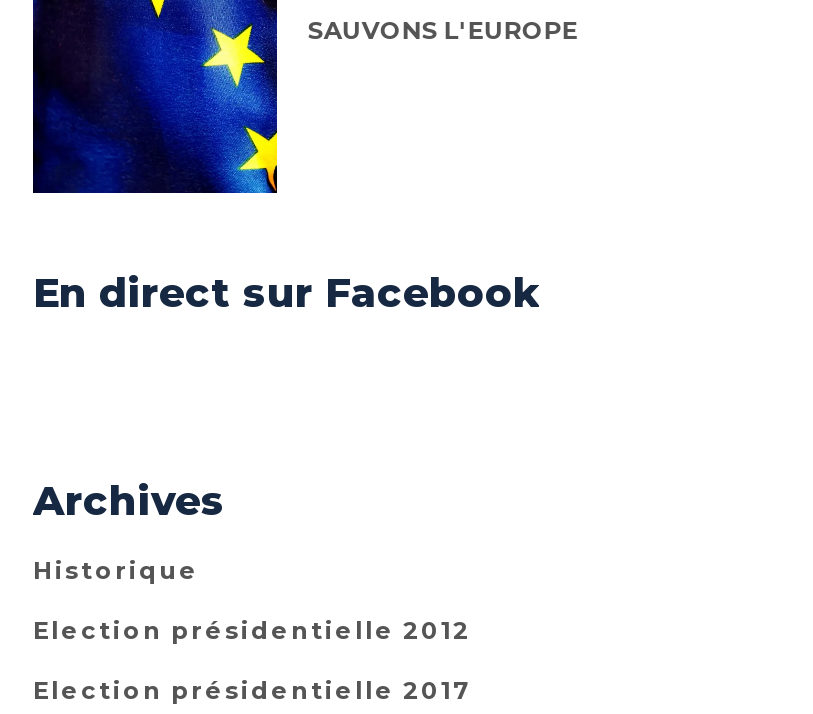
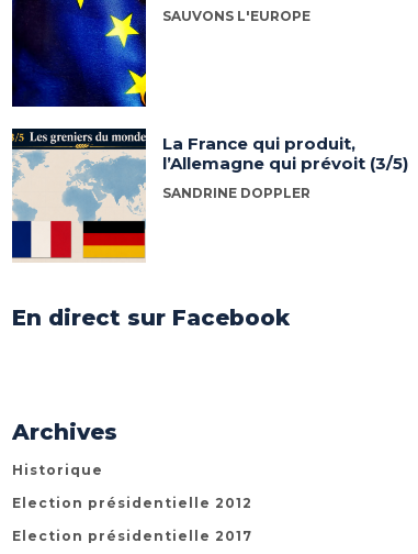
none -> [11,128,409,262] [image] | La France qui produit, | l’Allemagne qui prévoit (3/5) | SANDRINE DOPPLER

